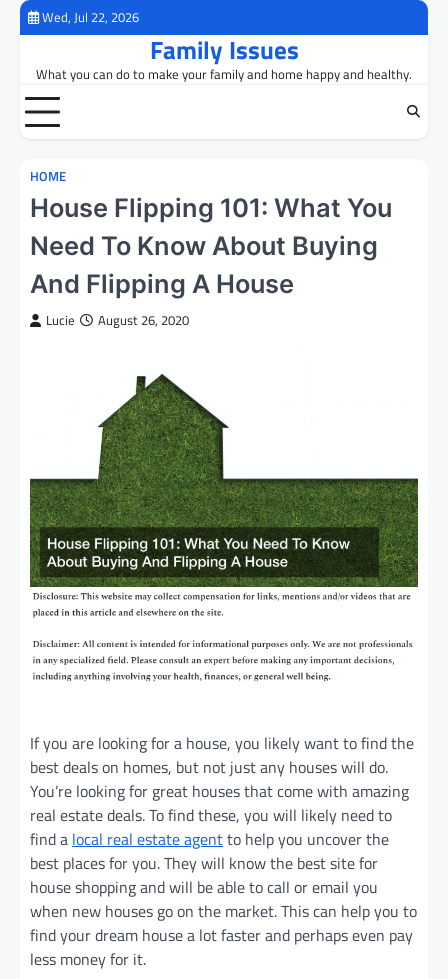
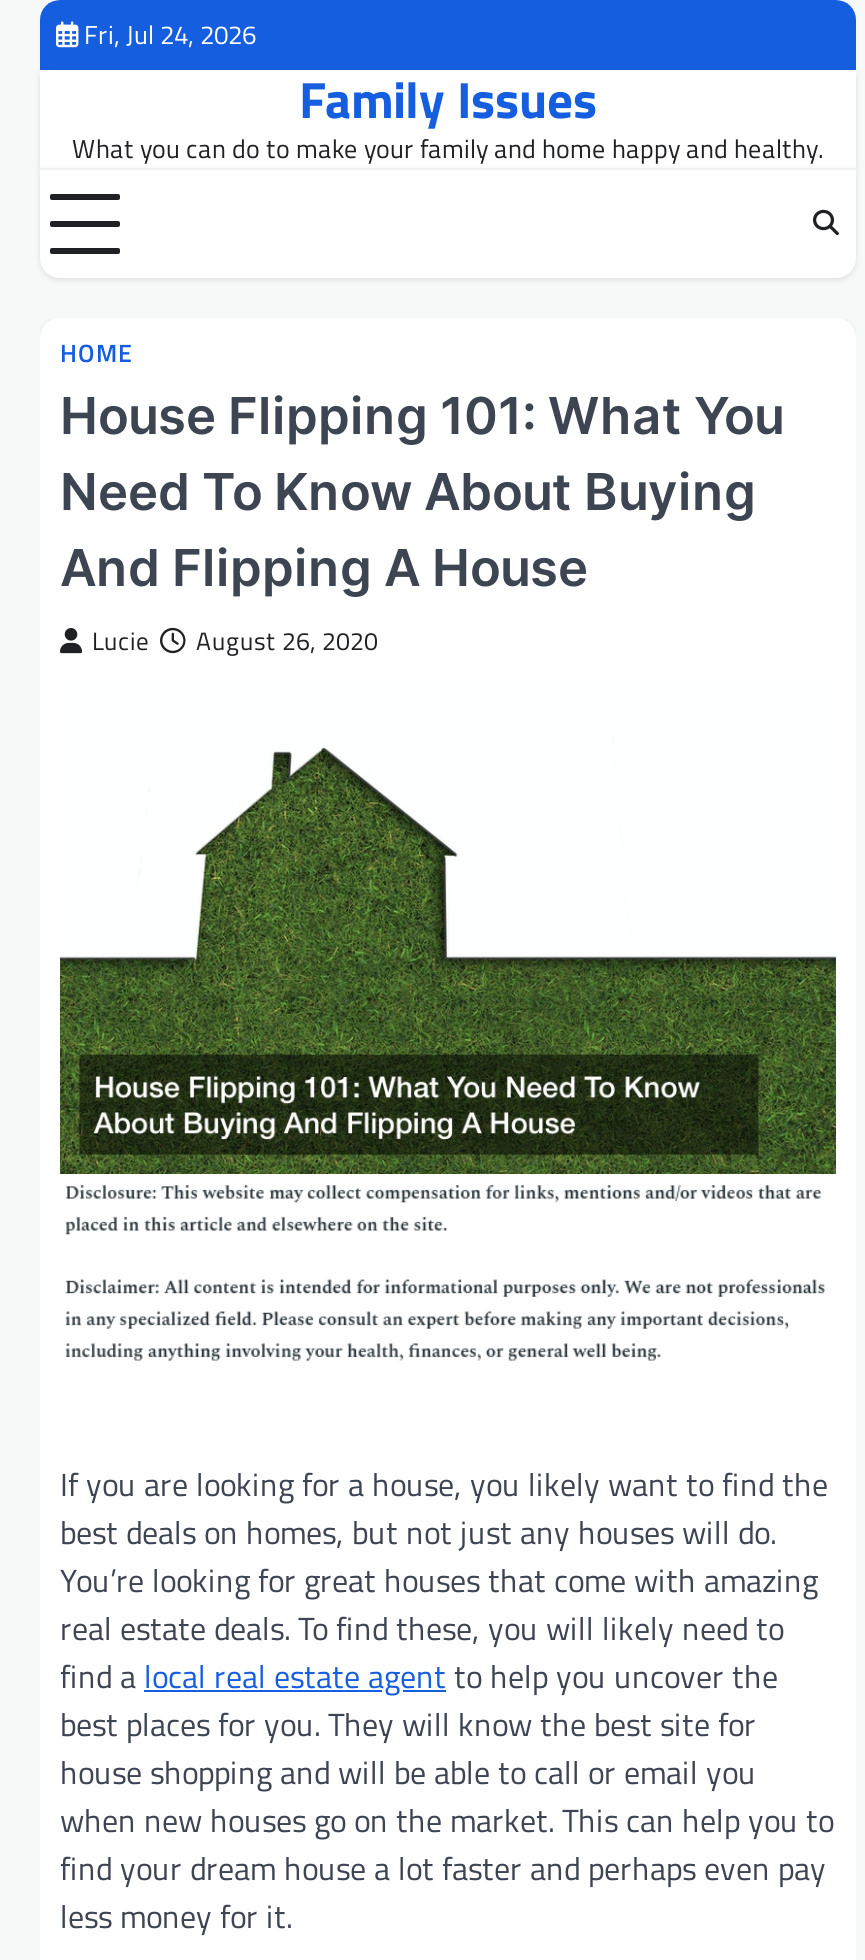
[42,7,139,27] Wed, Jul 22, 2026 -> [84,14,256,54] Fri, Jul 24, 2026

